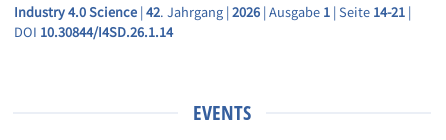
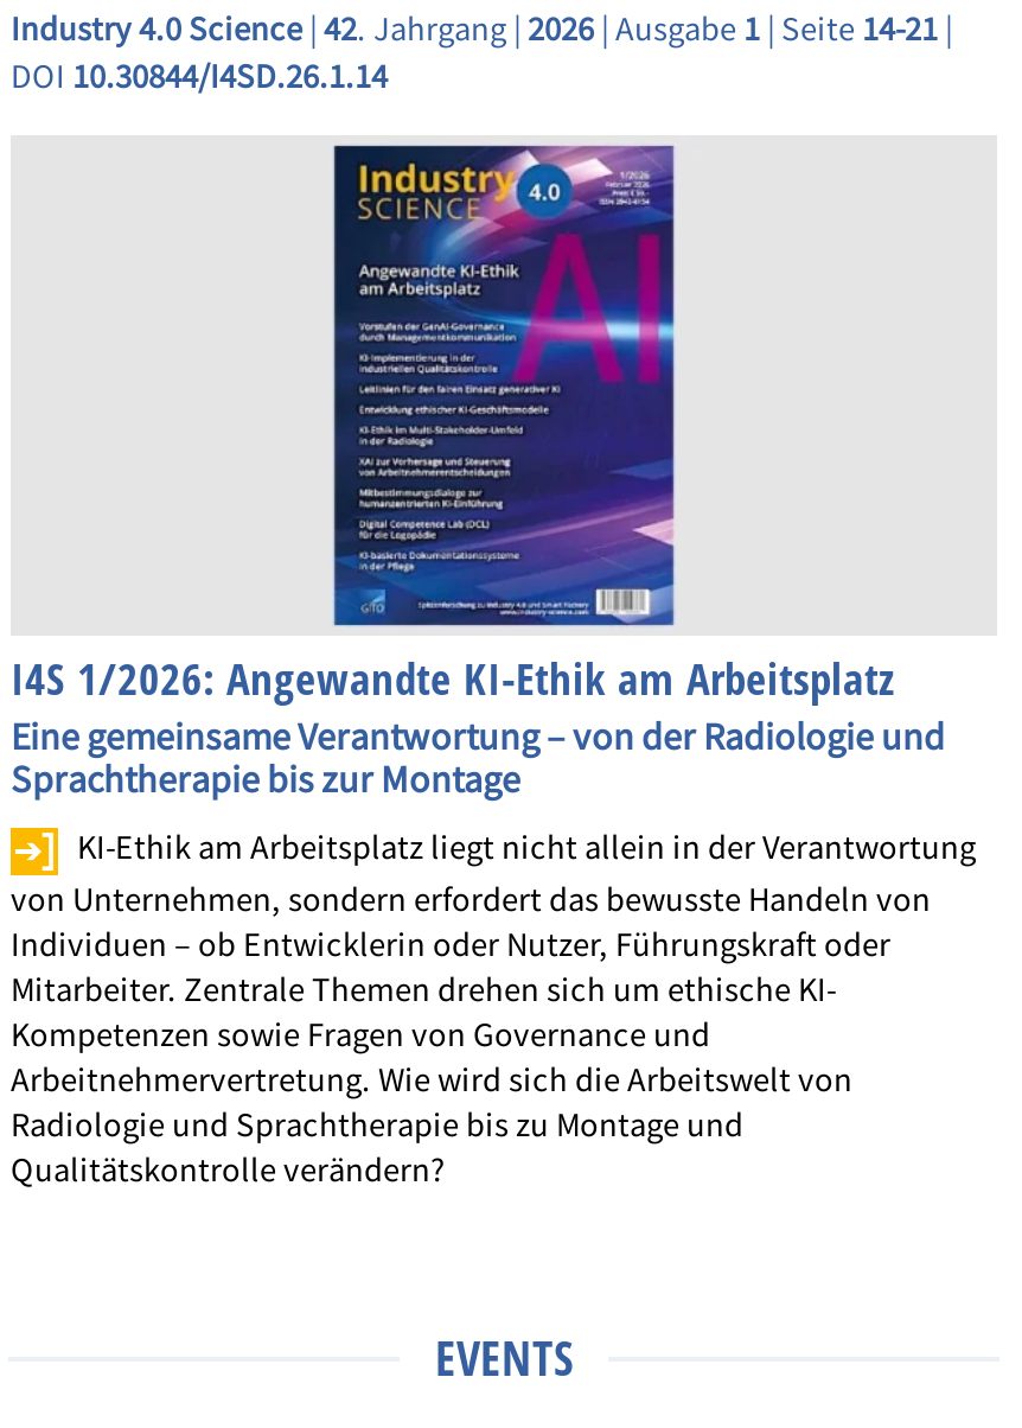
none -> [11,140,976,1190] [image] | I4S 1/2026: Angewandte KI-Ethik am Arbeitsplatz | Eine gemeinsame Verantwortung – von der Radiologie und | Sprachtherapie bis zur Montage | KI-Ethik am Arbeitsplatz liegt nicht allein in der Verantwortung | von Unternehmen, sondern erfordert das bewusste Handeln von | Individuen – ob Entwicklerin oder Nutzer, Führungskraft oder | Mitarbeiter. Zentrale Themen drehen sich um ethische KI- | Kompetenzen sowie Fragen von Governance und | Arbeitnehmervertretung. Wie wird sich die Arbeitswelt von | Radiologie und Sprachtherapie bis zu Montage und | Qualitätskontrolle verändern?

